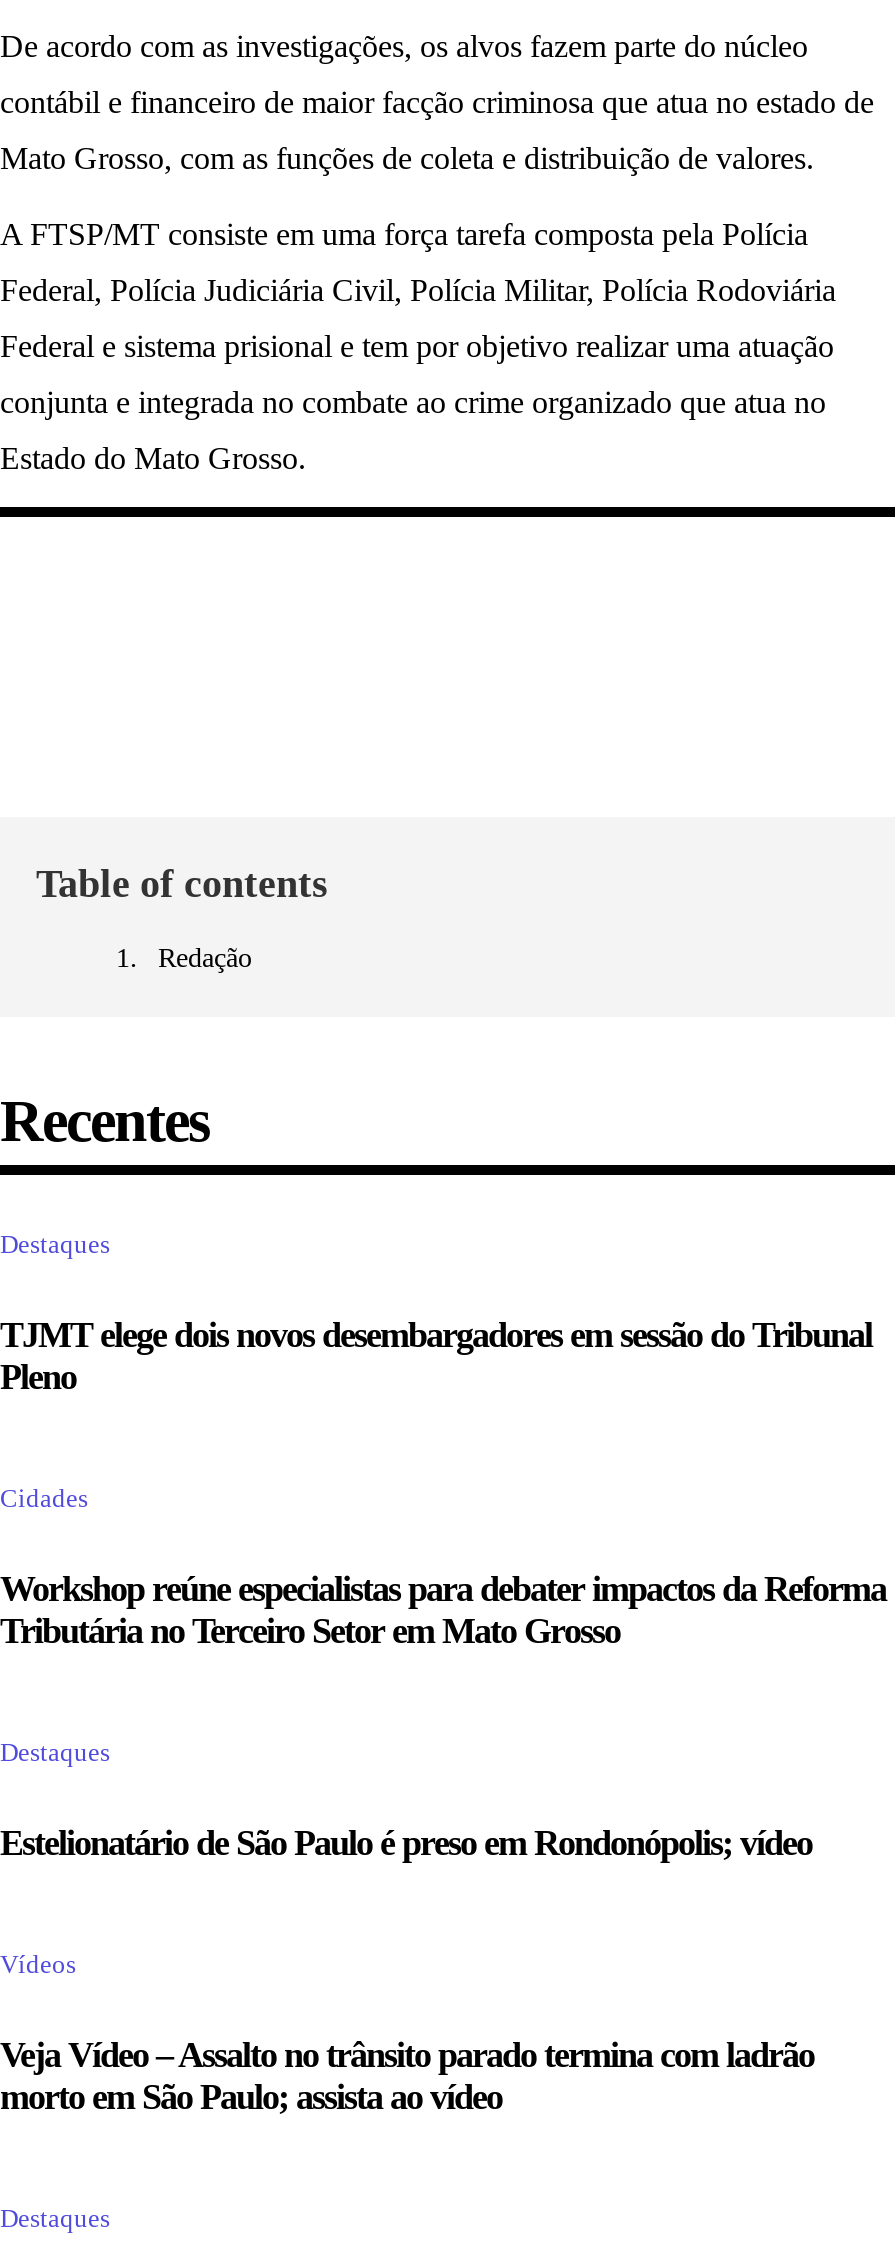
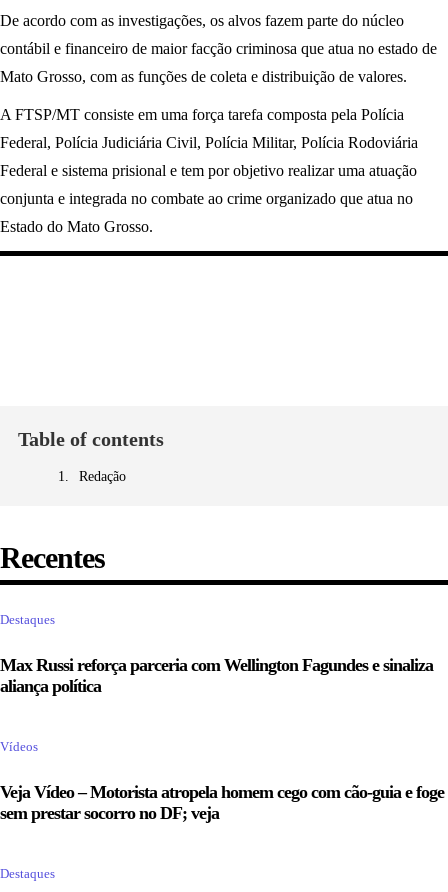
[0,1315,886,1863] TJMT elege dois novos desembargadores em sessão do Tribunal | Pleno | Cidades | Workshop reúne especialistas para debater impactos da Reforma | Tributária no Terceiro Setor em Mato Grosso | Destaques | Estelionatário de São Paulo é preso em Rondonópolis; vídeo -> [0,655,433,696] Max Russi reforça parceria com Wellington Fagundes e sinaliza | aliança política
[0,2035,814,2117] Veja Vídeo – Assalto no trânsito parado termina com ladrão | morto em São Paulo; assista ao vídeo -> [0,782,444,823] Veja Vídeo – Motorista atropela homem cego com cão-guia e foge | sem prestar socorro no DF; veja

